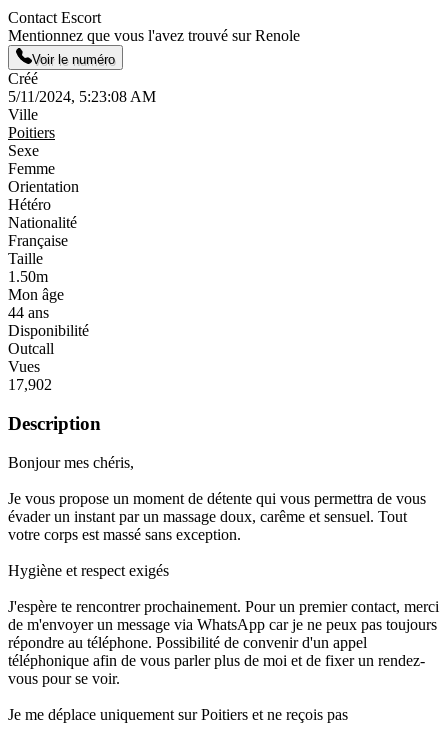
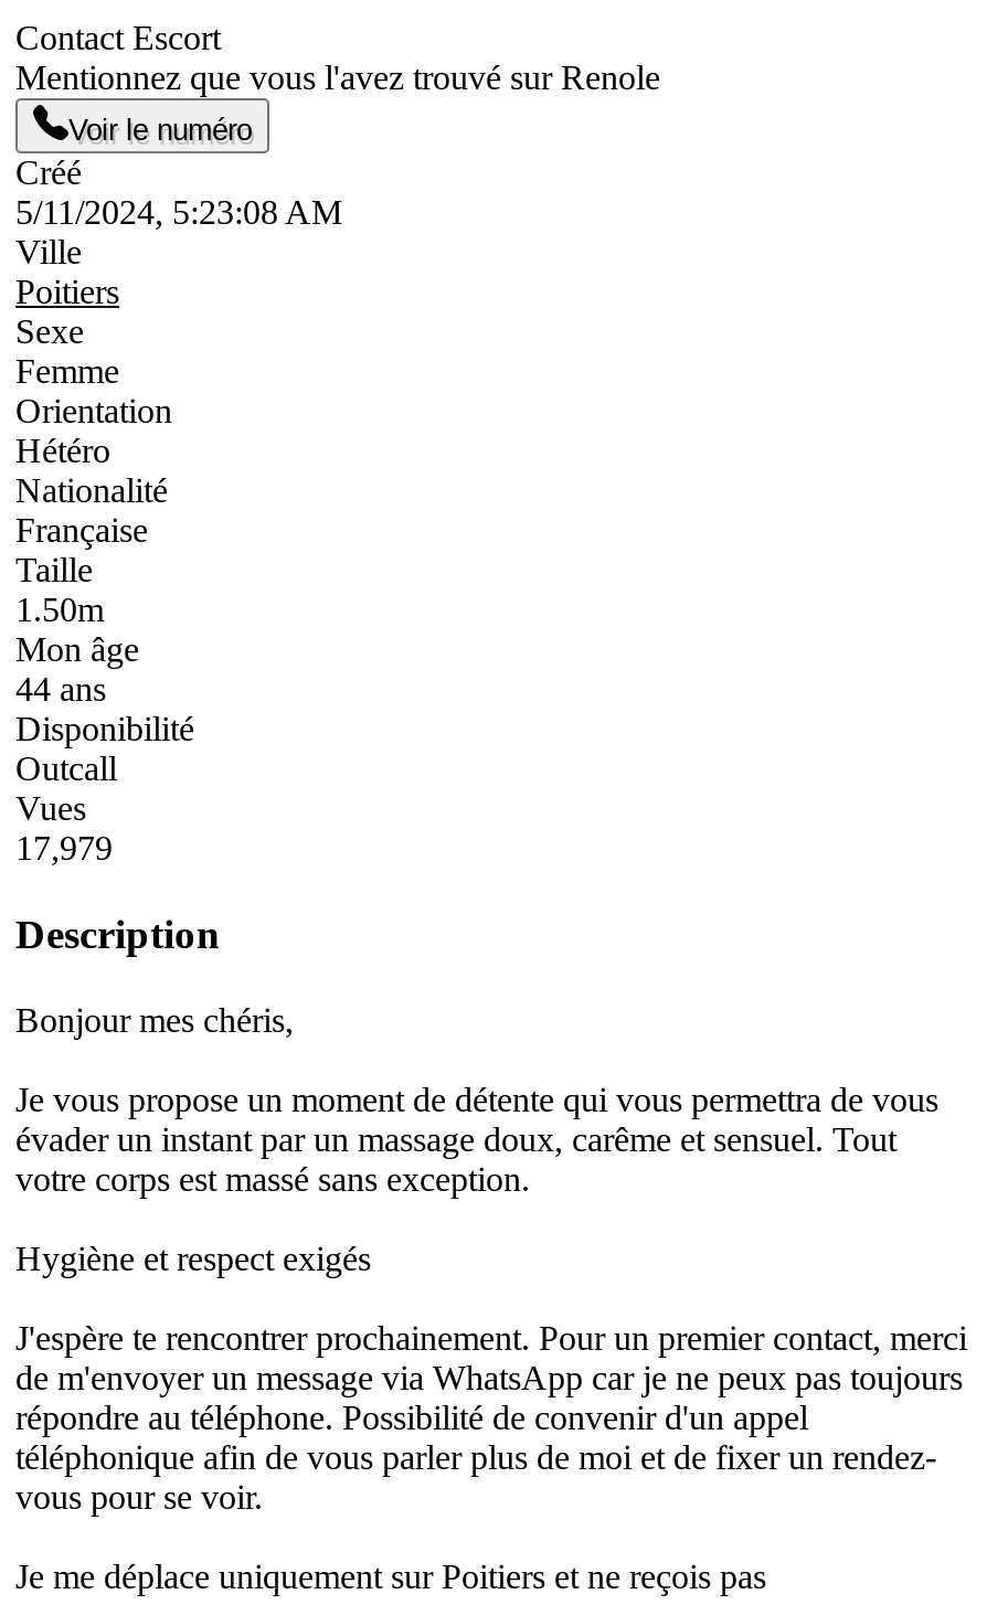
[8,376,52,393] 17,902 -> [15,830,113,867] 17,979

